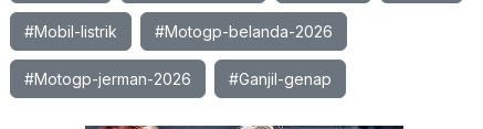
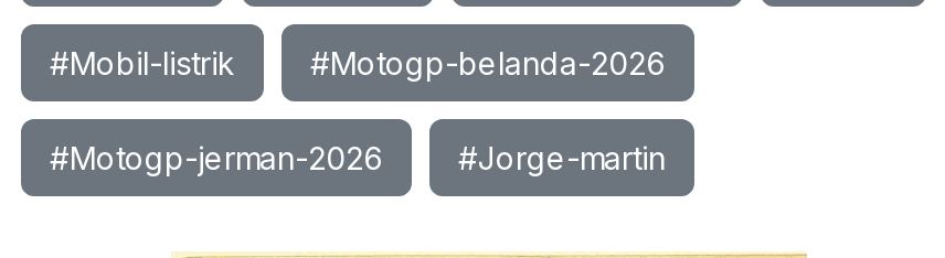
[229,69,332,88] #Ganjil-genap -> [458,138,666,175] #Jorge-martin

